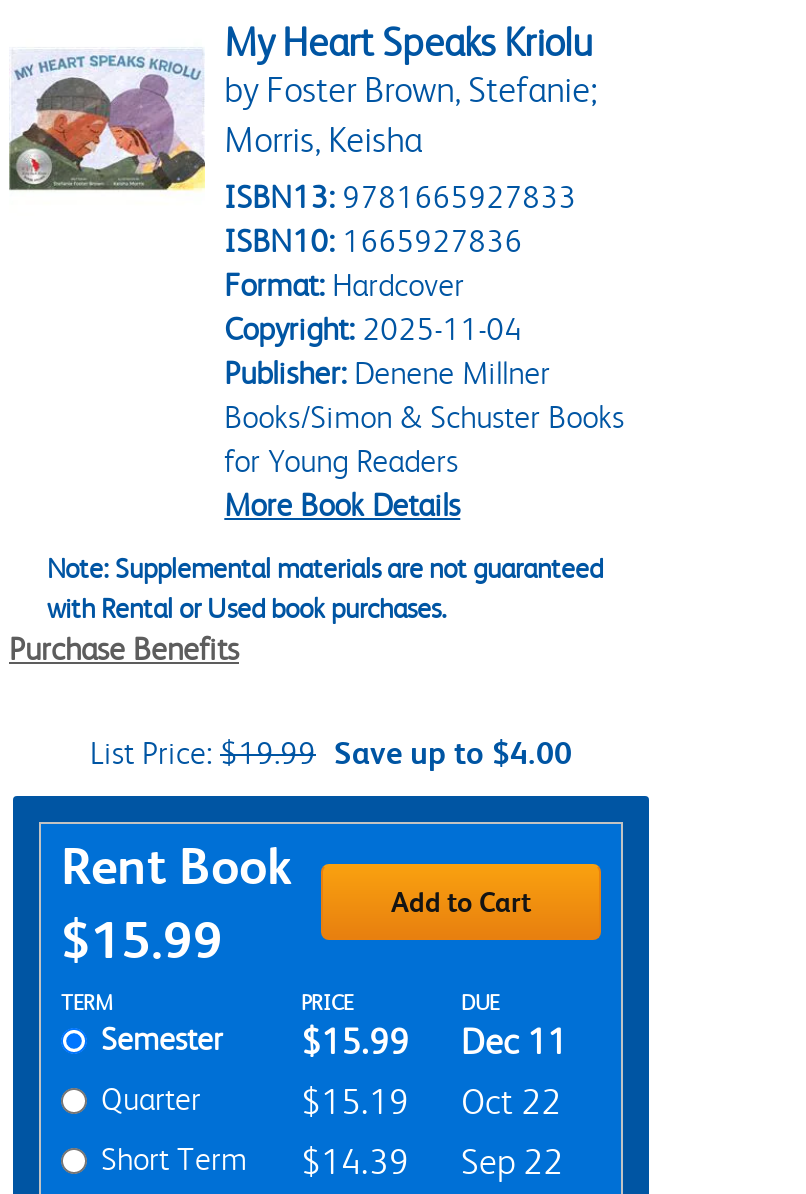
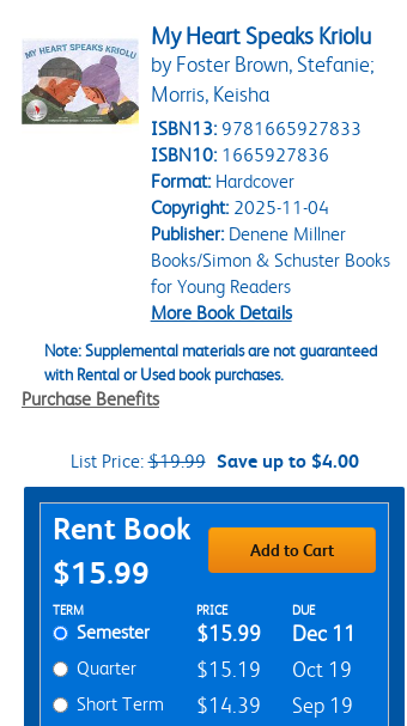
[301,1082,561,1122] $15.19 Oct 22 -> [196,658,352,682] $15.19 Oct 19
[101,1140,563,1182] Short Term $14.39 Sep 22 -> [77,692,353,717] Short Term $14.39 Sep 19

